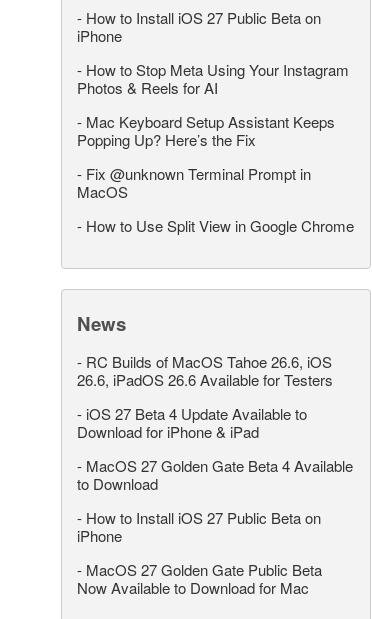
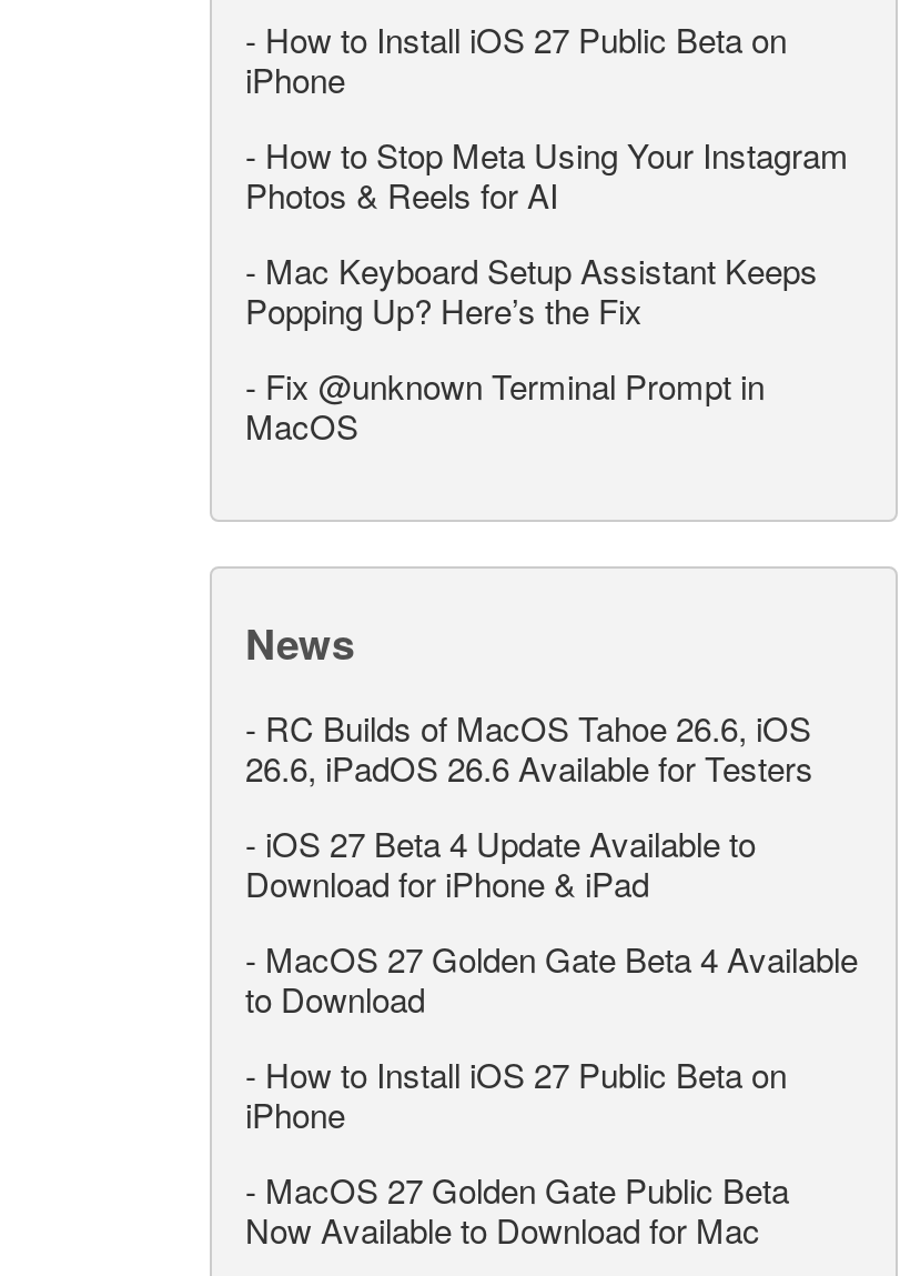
[77,215,354,236] - How to Use Split View in Google Chrome -> none

